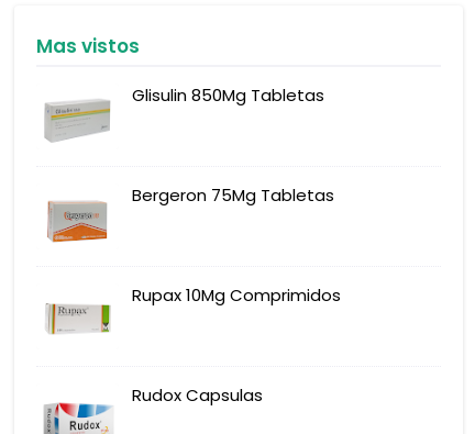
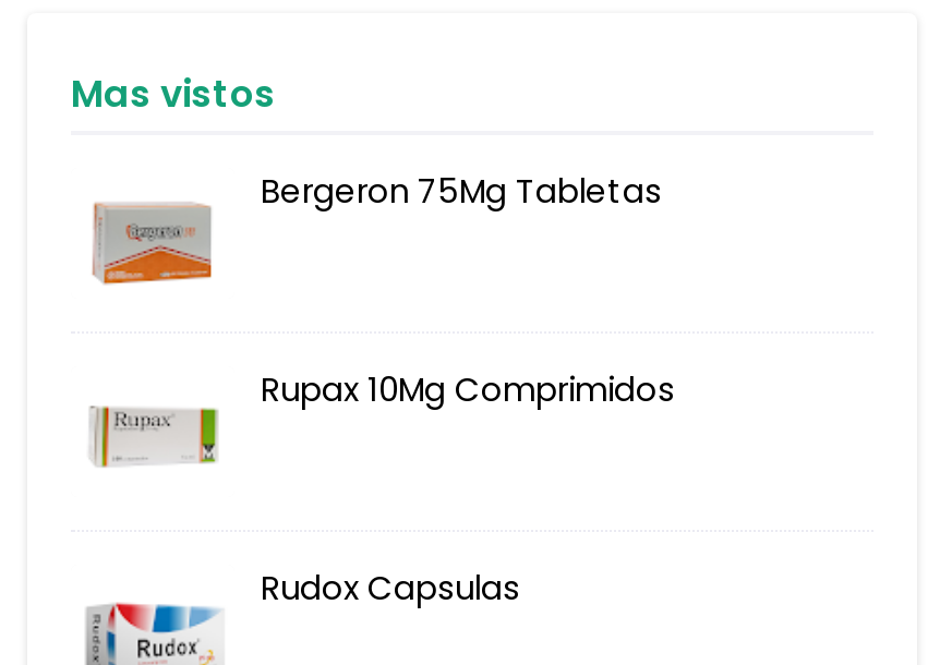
[44,84,324,143] [image] | Glisulin 850Mg Tabletas -> none

